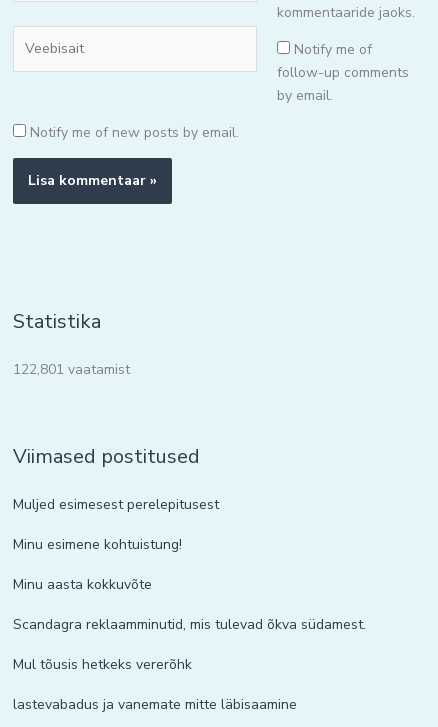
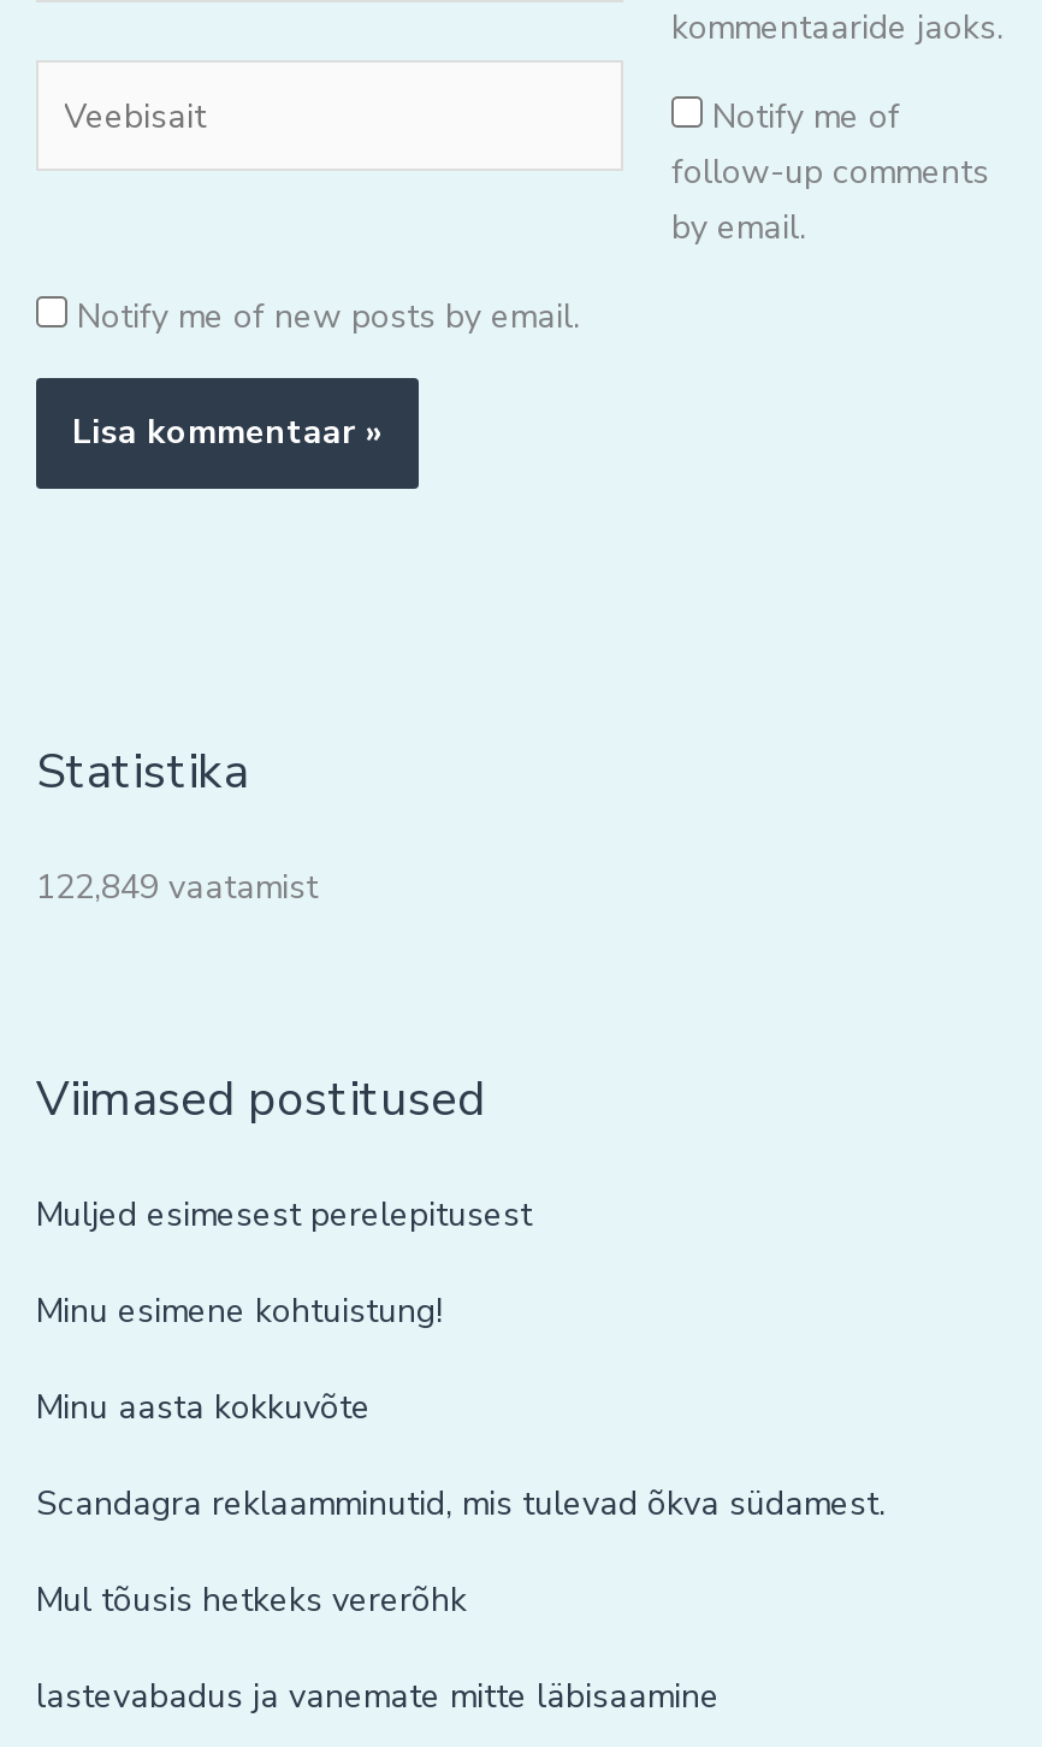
[13,359,130,378] 122,801 vaatamist -> [36,866,318,911] 122,849 vaatamist

